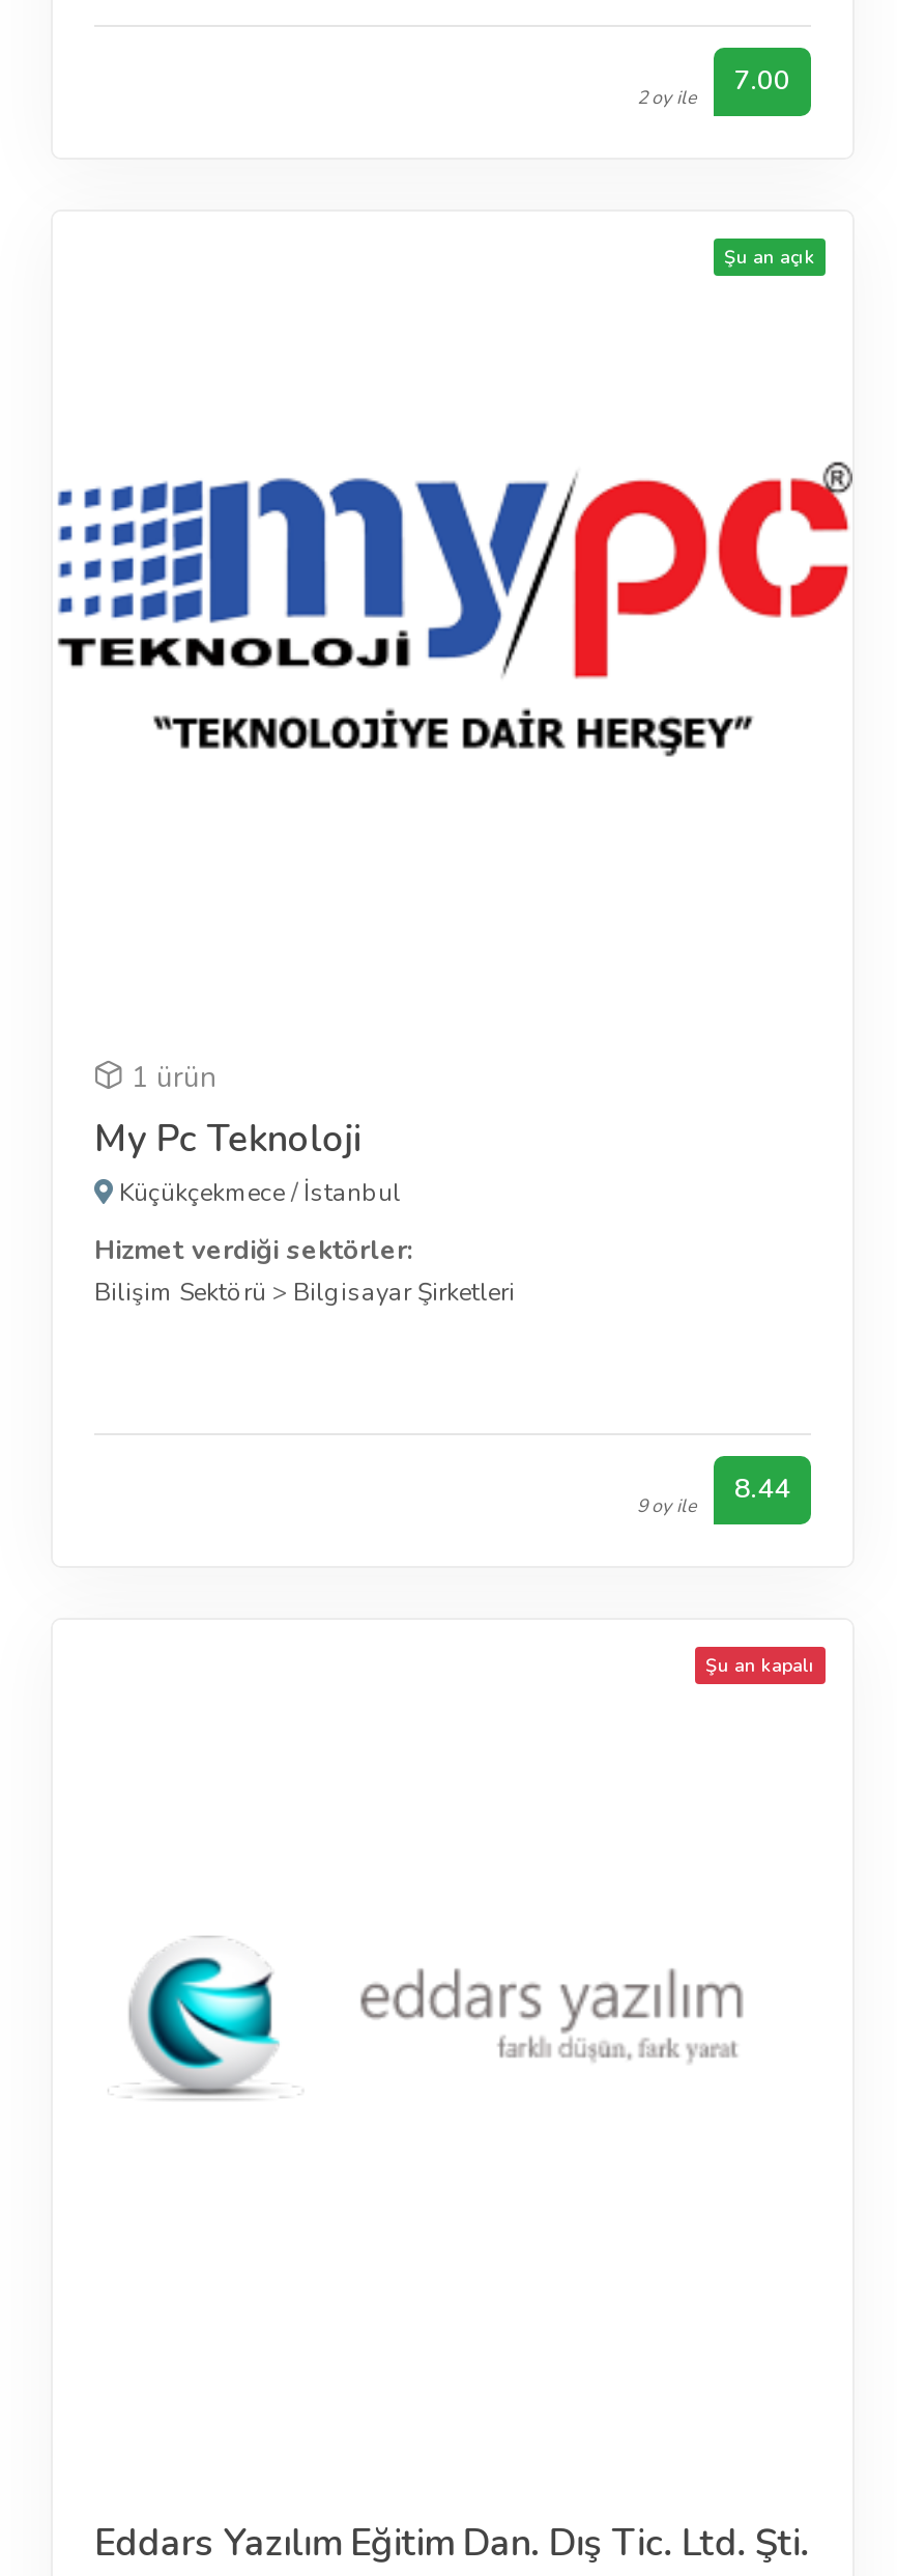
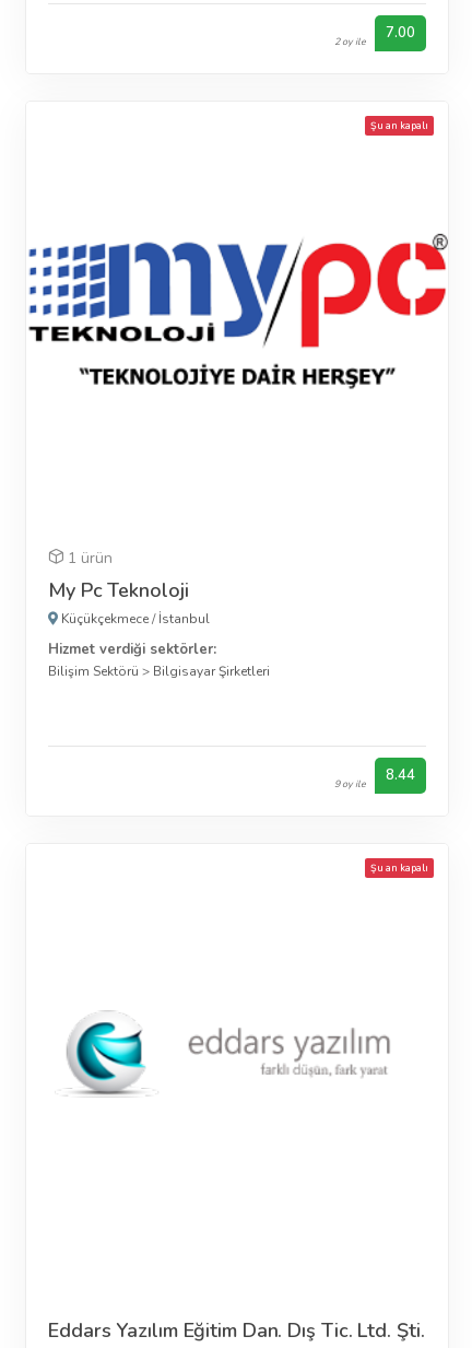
[724,244,815,269] Şu an açık -> [370,119,428,132] Şu an kapalı

